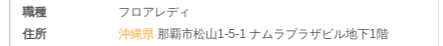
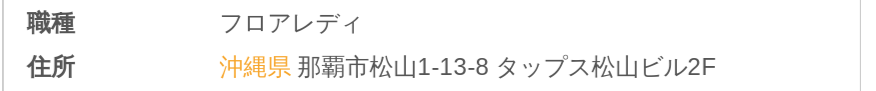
[118,27,388,41] 沖縄県那覇市松山1-5-1 ナムラプラザビル地下1階 -> [219,54,715,82] 沖縄県那覇市松山1-13-8 タップス松山ビル2F

